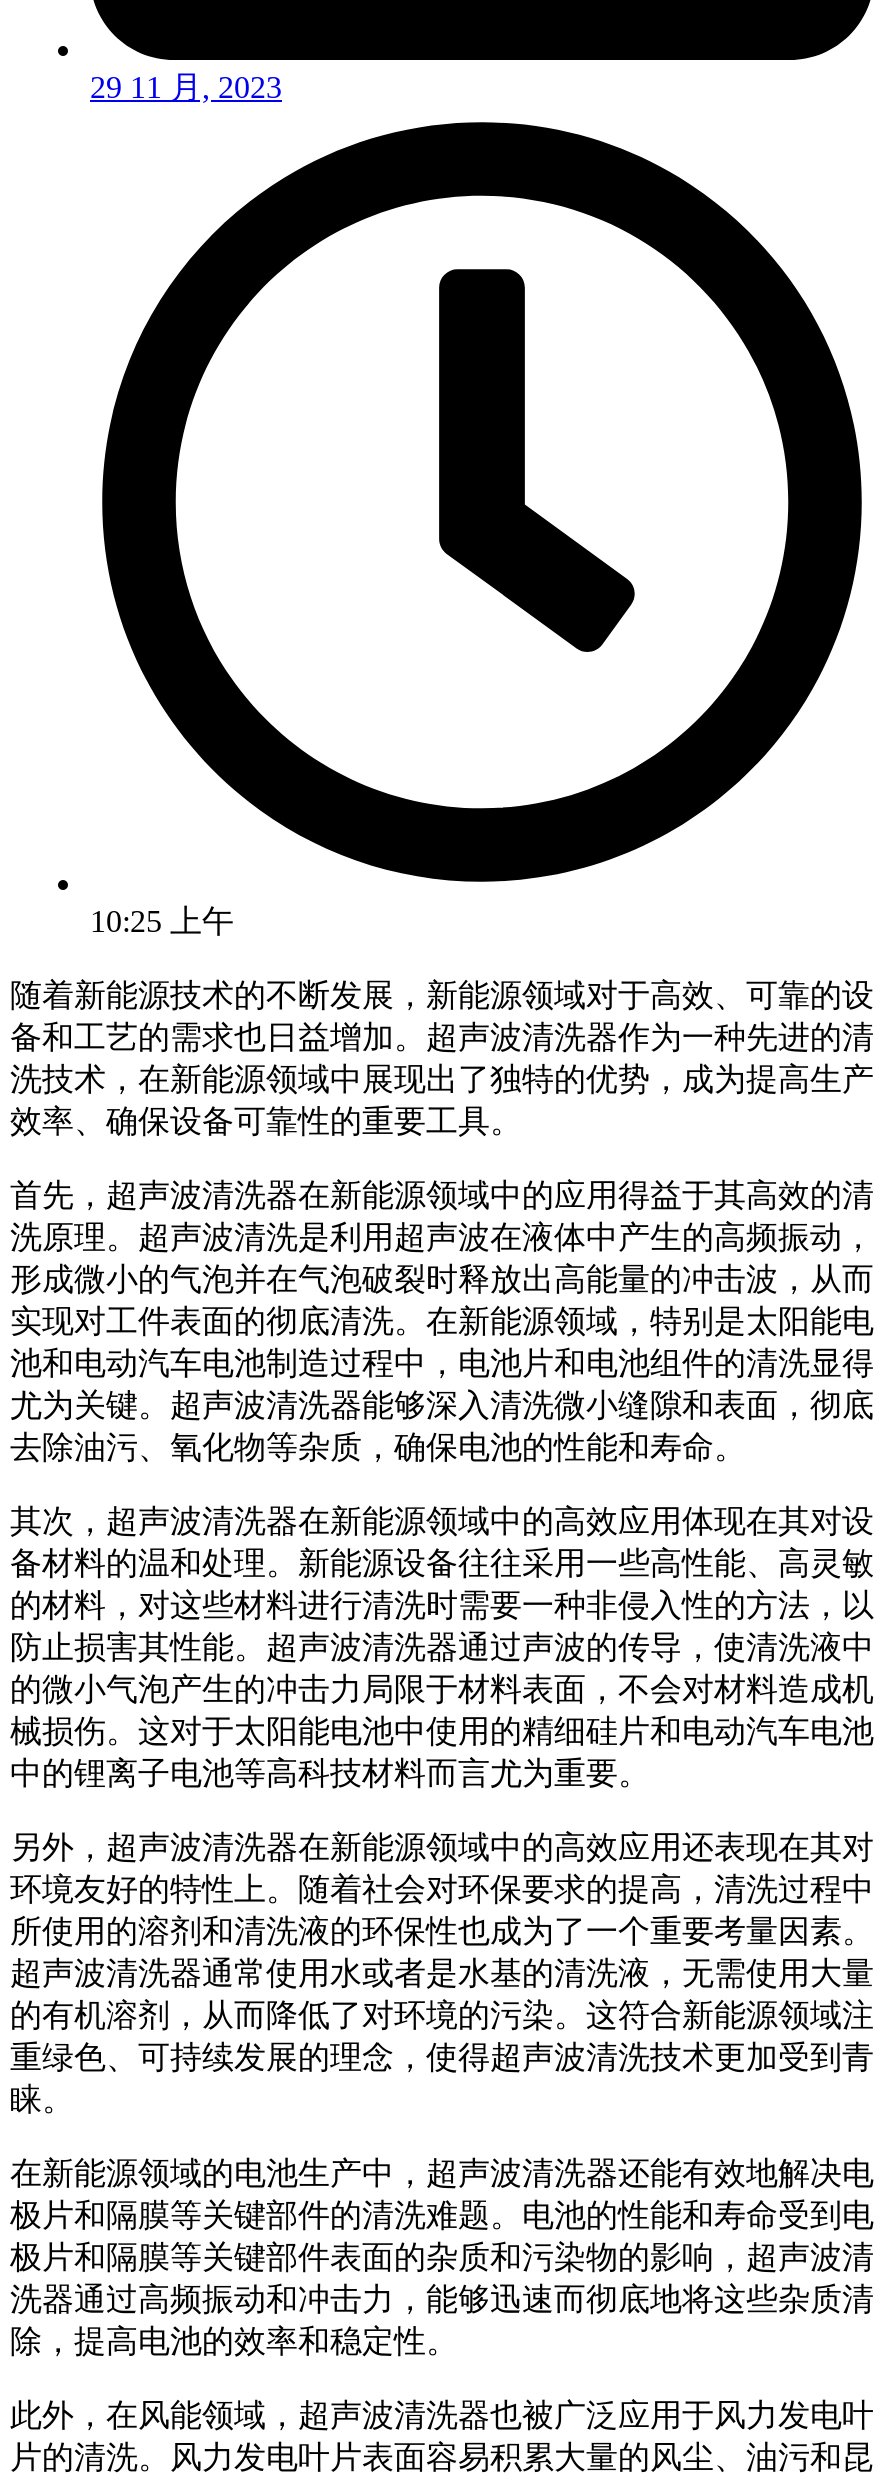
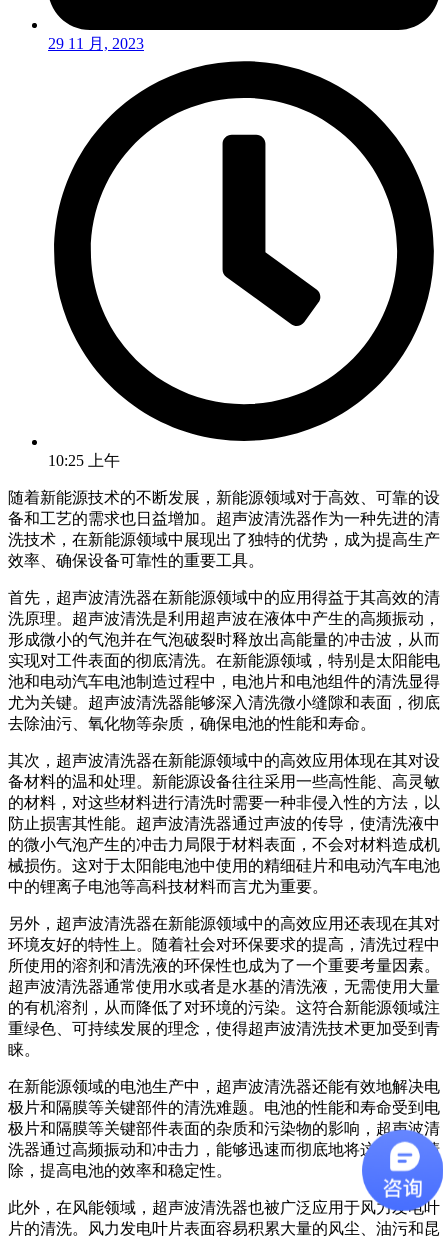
none -> [361,1160,444,1196] [image]

